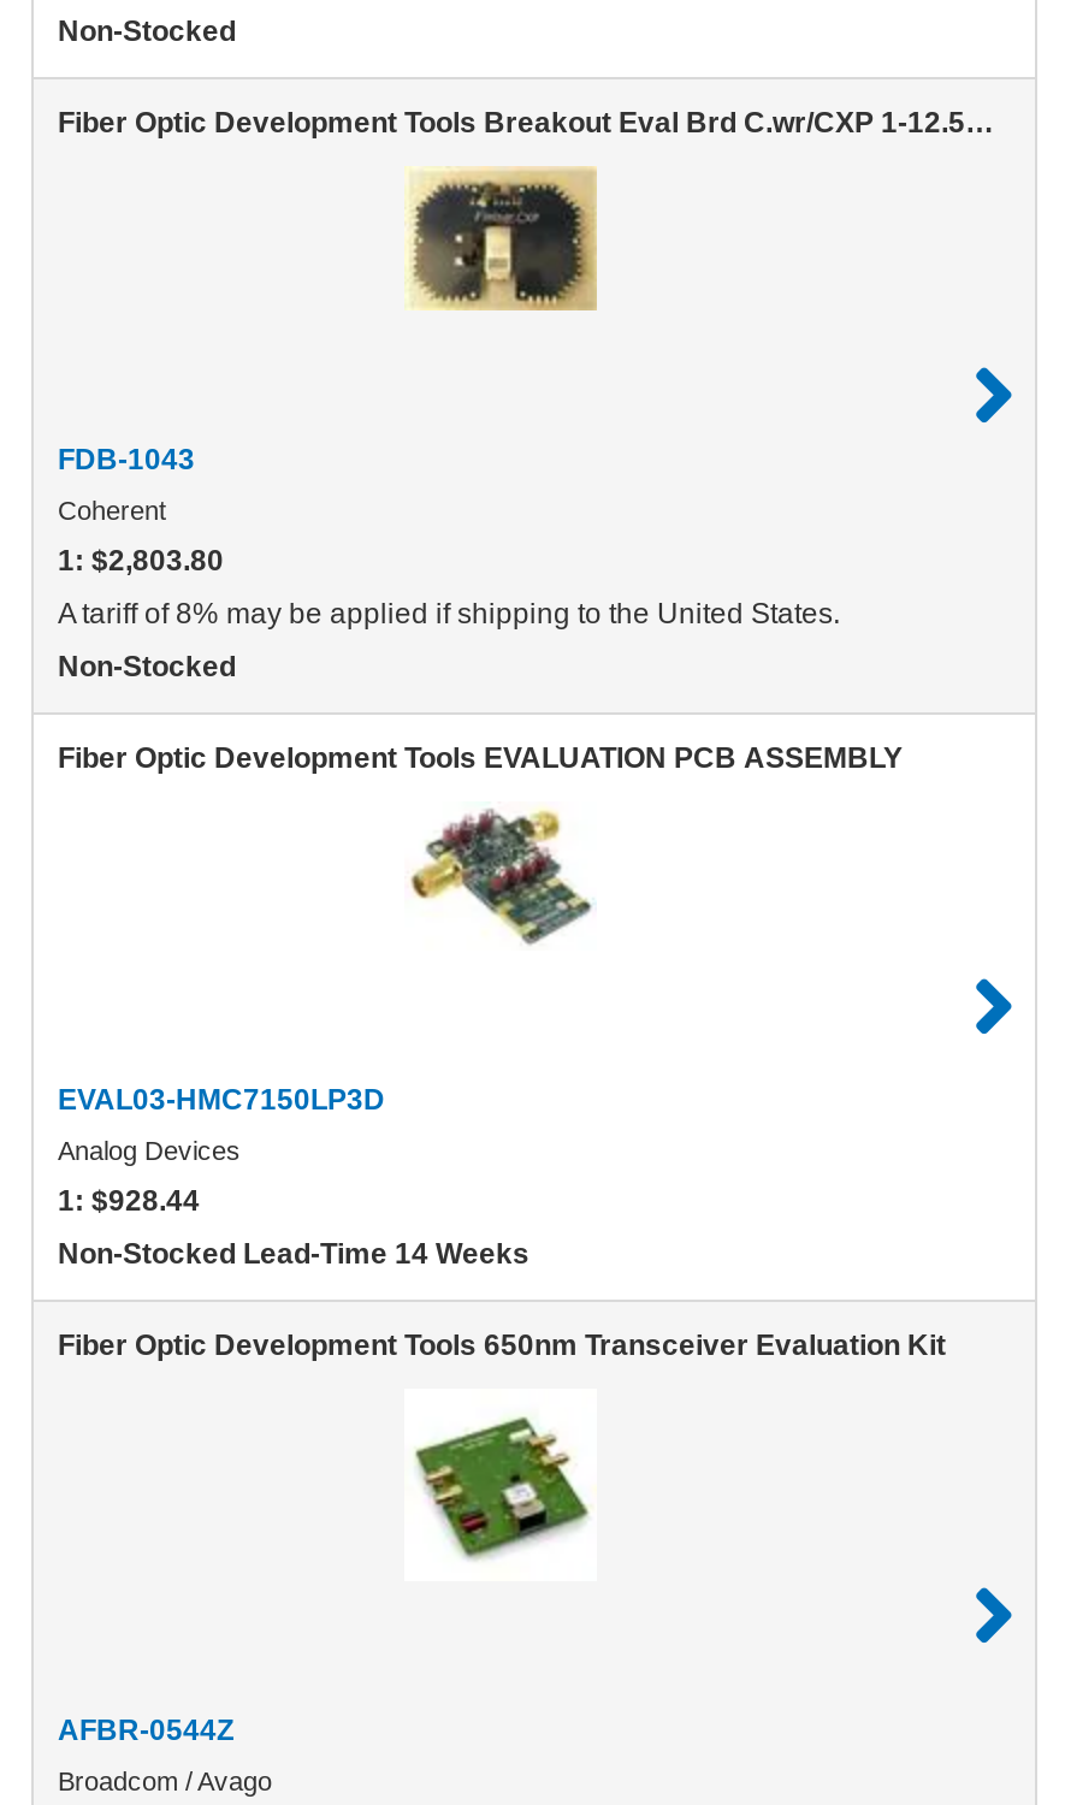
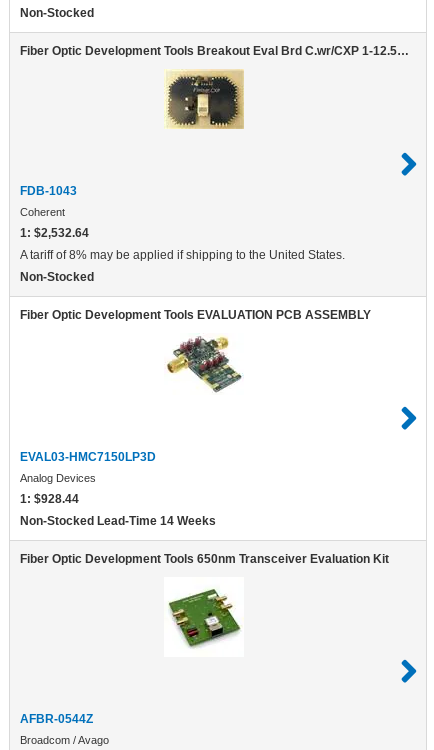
[58,544,224,578] 1: $2,803.80 -> [20,226,89,240] 1: $2,532.64

